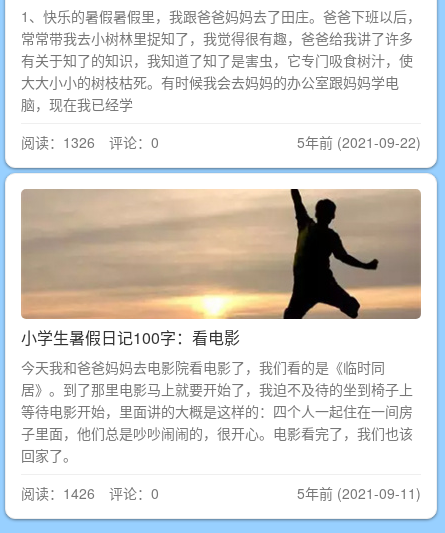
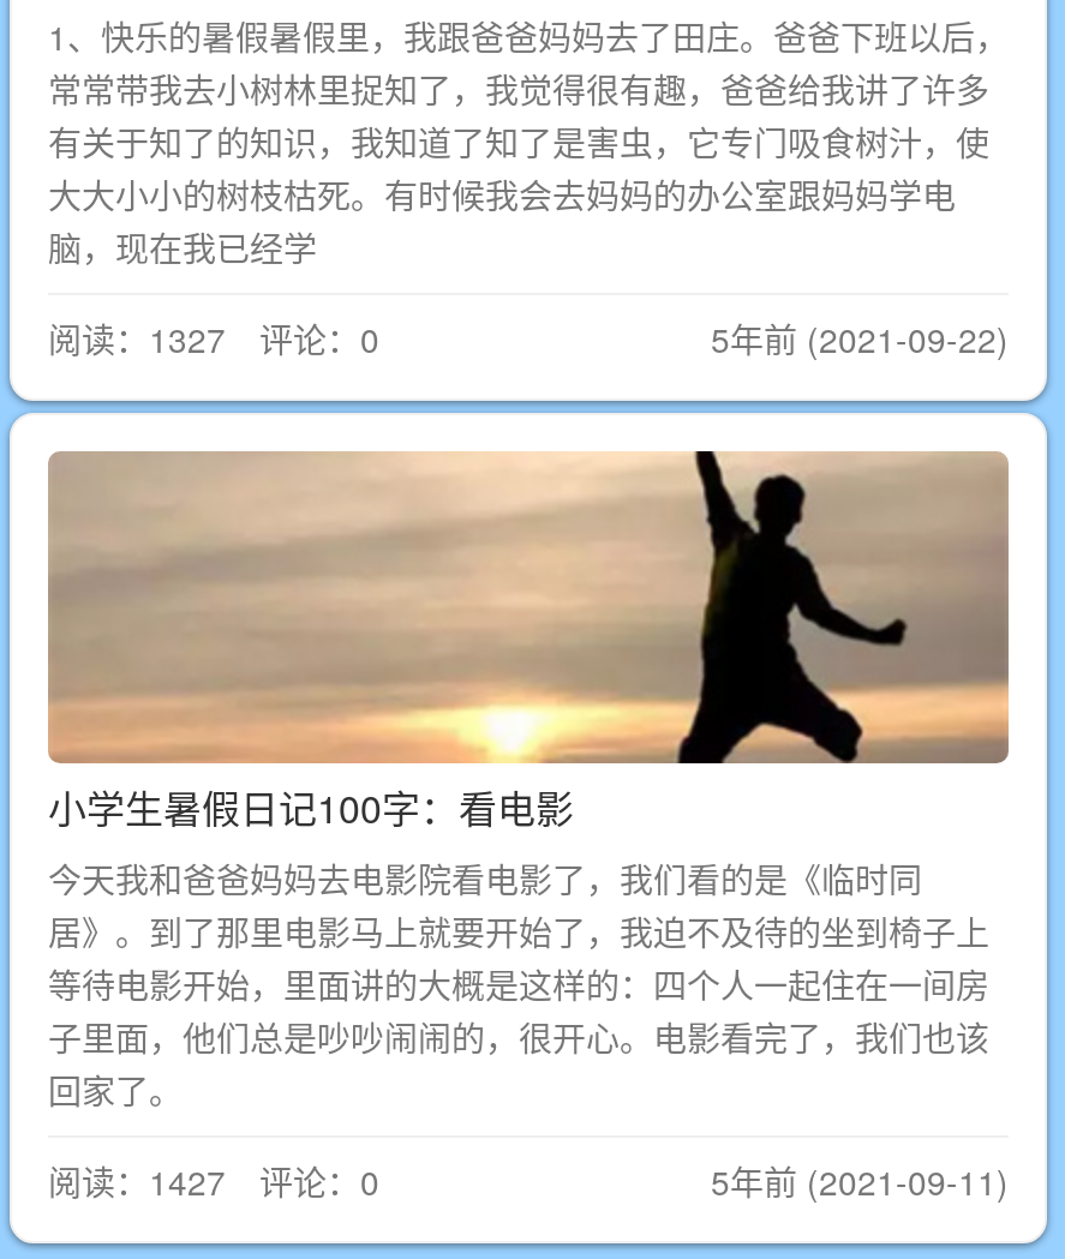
[21,132,159,152] 阅读：1326 评论：0 -> [48,314,379,362] 阅读：1327 评论：0
[21,483,159,503] 阅读：1426 评论：0 -> [48,1157,379,1205] 阅读：1427 评论：0

